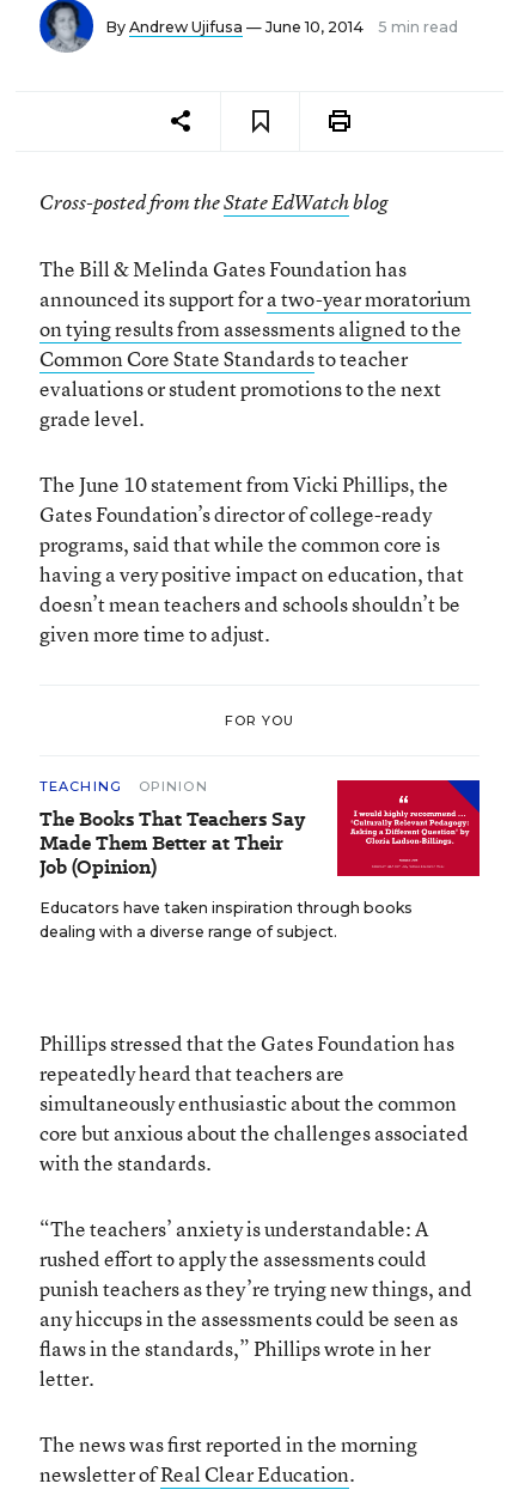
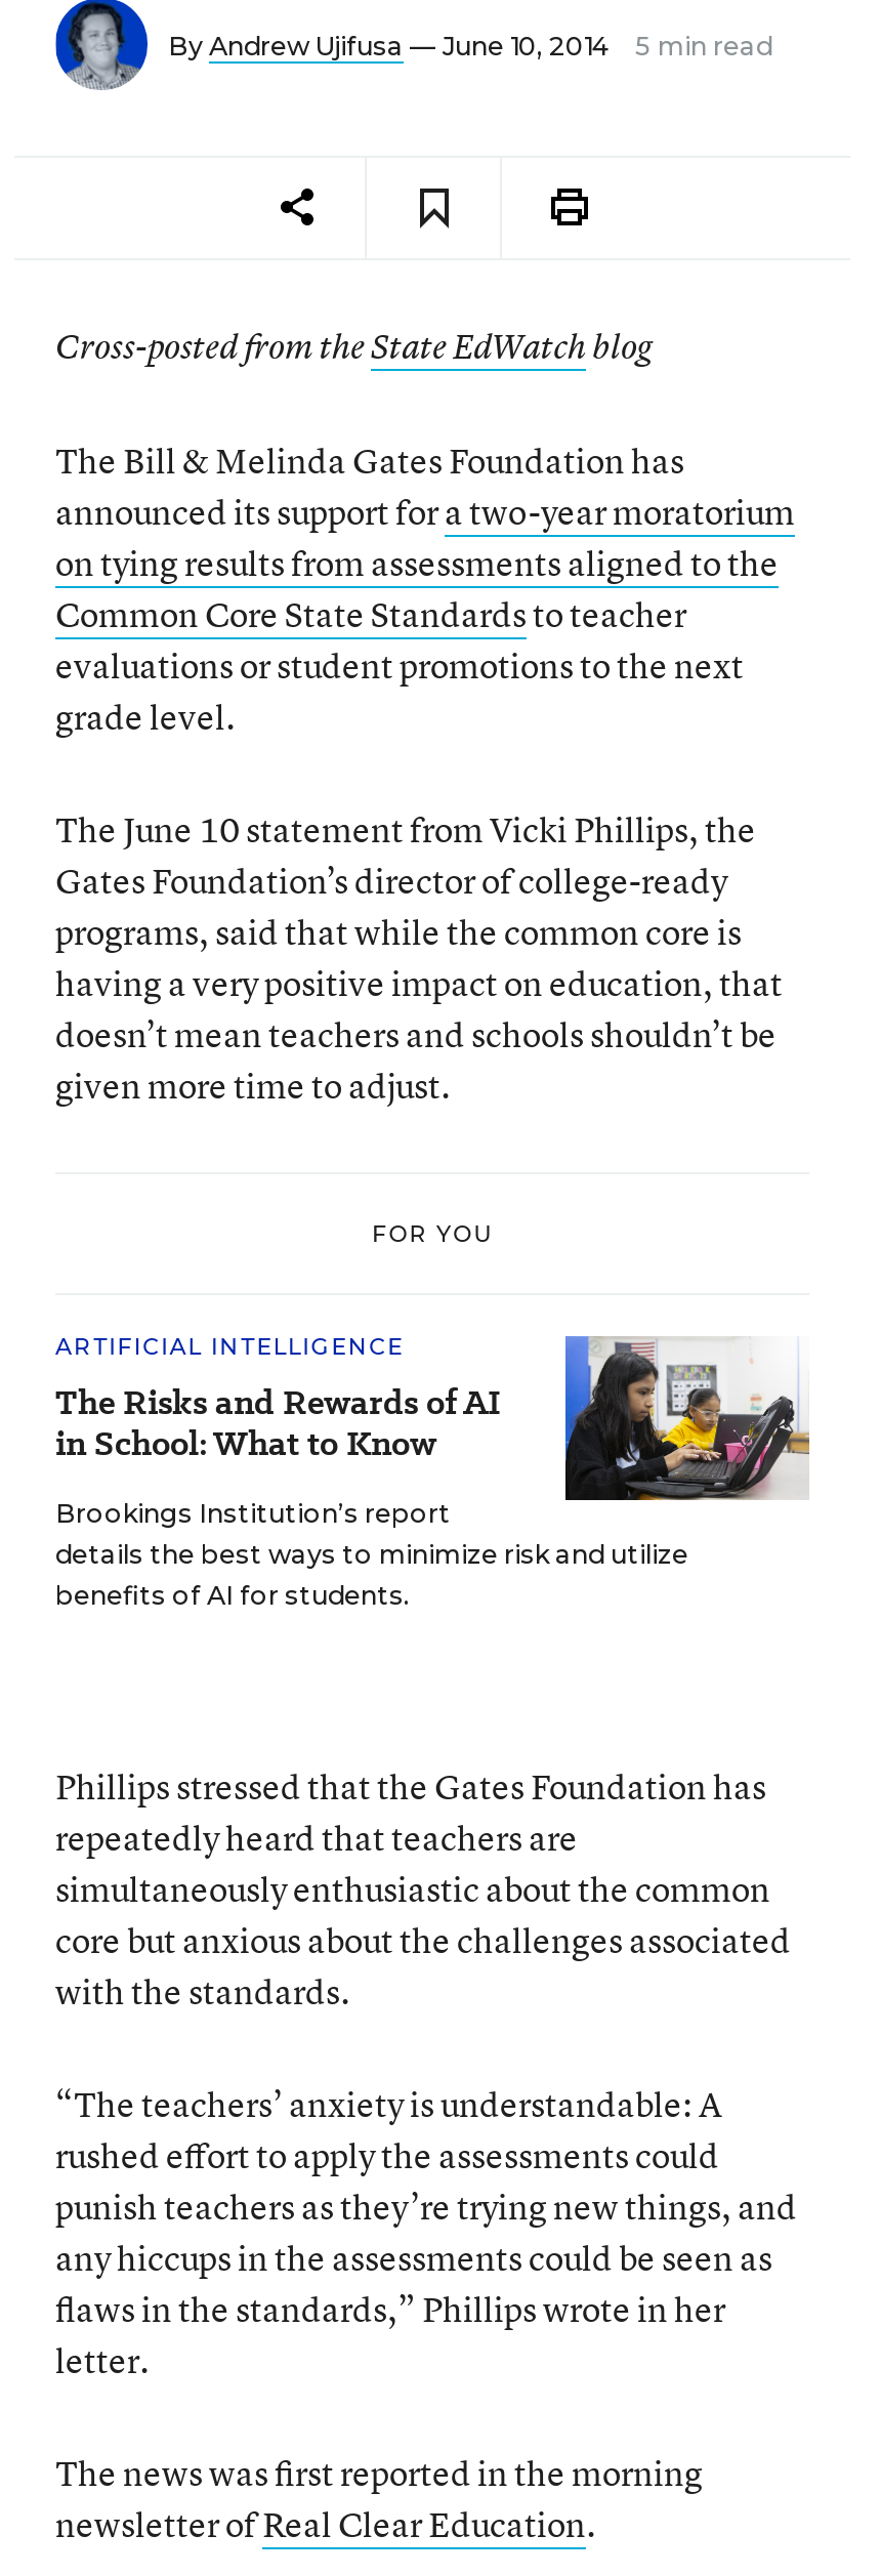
[39,778,305,881] TEACHING | OPINION | The Books That Teachers Say | Made Them Better at Their | Job (Opinion) -> [55,1332,500,1467] ARTIFICIAL INTELLIGENCE | The Risks and Rewards of AI | in School: What to Know
[39,779,481,941] [image] | Educators have taken inspiration through books | dealing with a diverse range of subject. -> [55,1334,811,1611] [image] | Brookings Institution’s report | details the best ways to minimize risk and utilize | benefits of AI for students.

